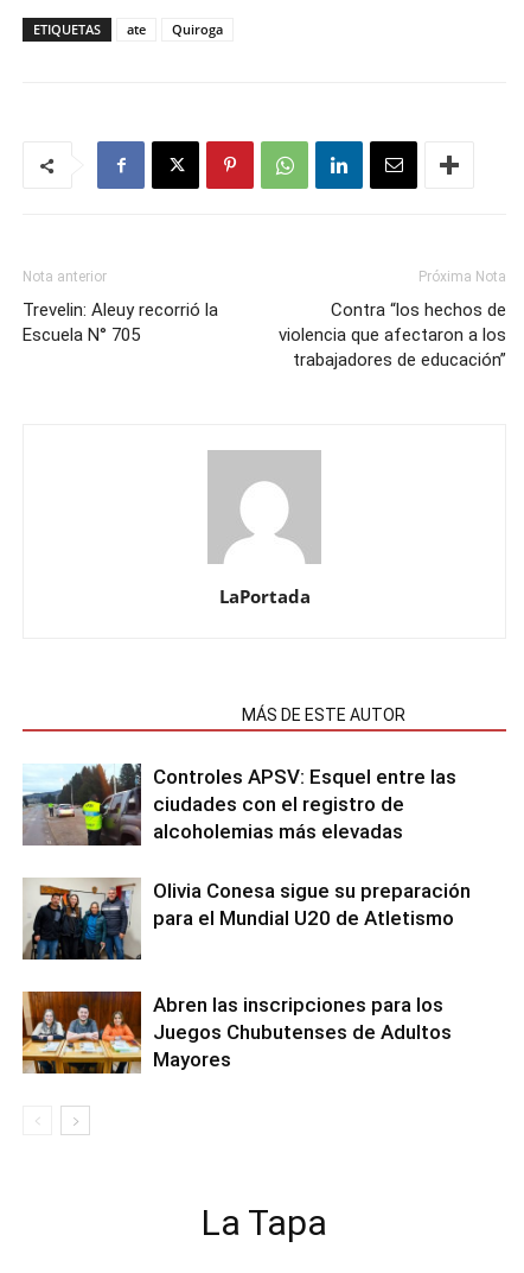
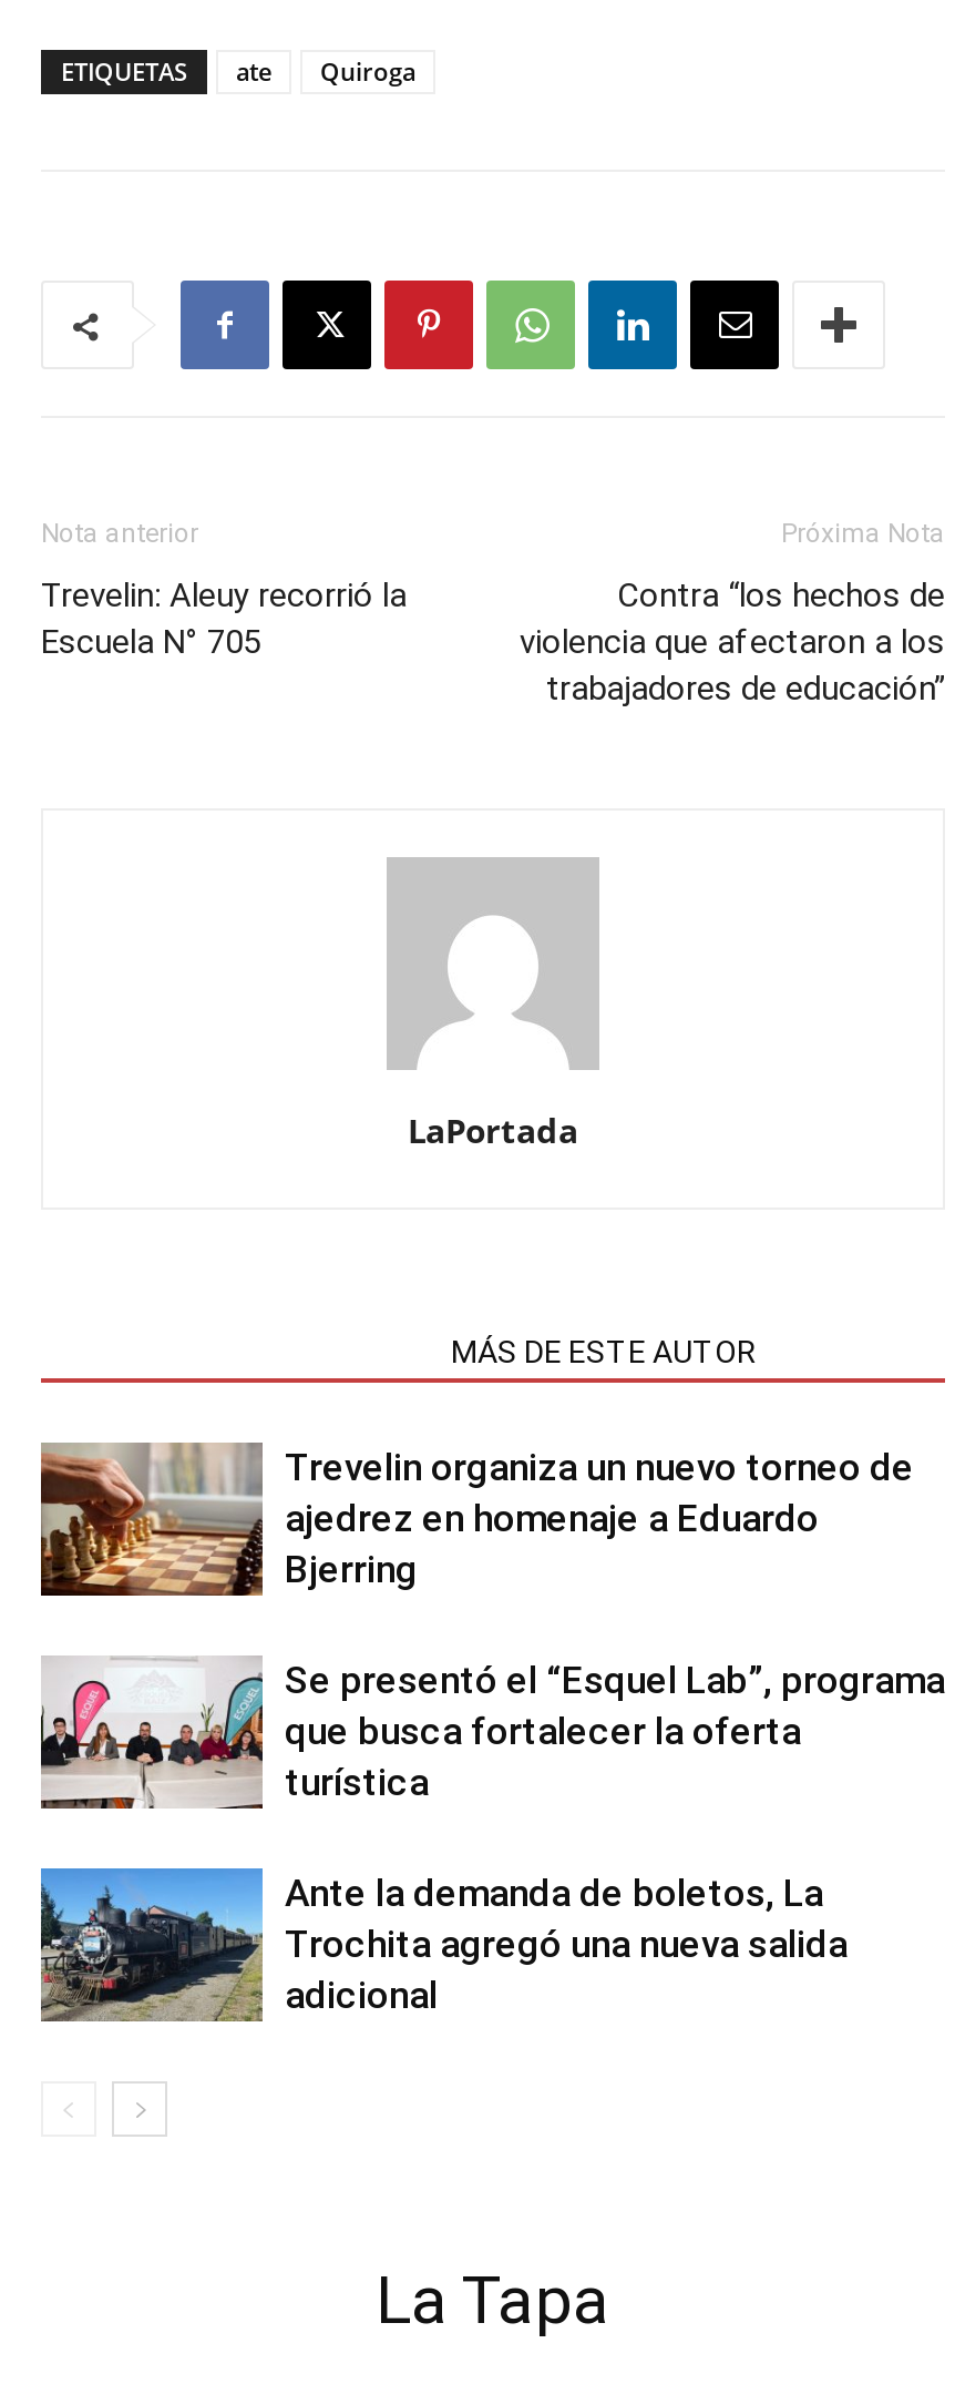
[23,764,456,847] [image] | Controles APSV: Esquel entre las | ciudades con el registro de | alcoholemias más elevadas -> [39,1440,914,1598] [image] | Trevelin organiza un nuevo torneo de | ajedrez en homenaje a Eduardo | Bjerring
[23,878,471,961] [image] | Olivia Conesa sigue su preparación | para el Mundial U20 de Atletismo -> [39,1658,945,1811] [image] | Se presentó el “Esquel Lab”, programa | que busca fortalecer la oferta | turística
[21,990,452,1075] [image] | Abren las inscripciones para los | Juegos Chubutenses de Adultos | Mayores -> [39,1866,848,2024] [image] | Ante la demanda de boletos, La | Trochita agregó una nueva salida | adicional

